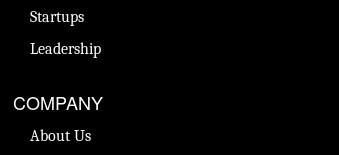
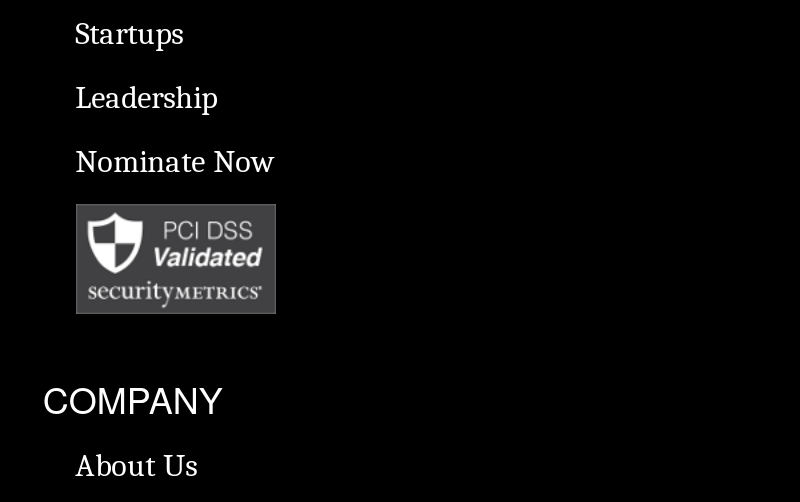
none -> [75,145,275,181] Nominate Now
none -> [76,202,278,316] [image]

